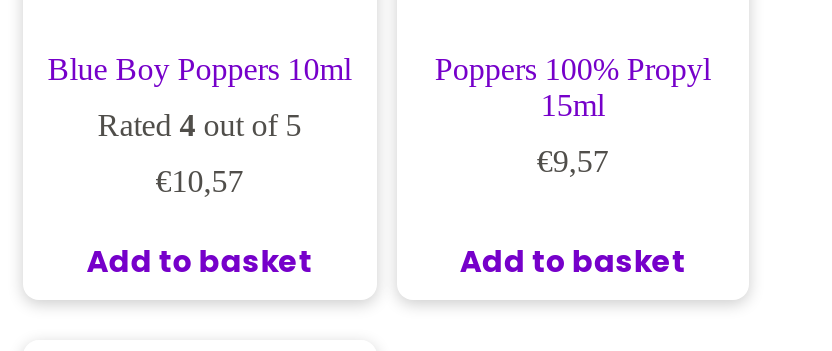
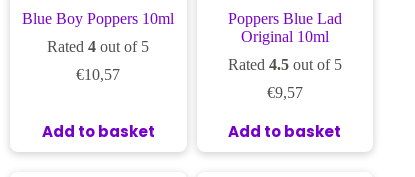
[435,53,711,123] Poppers 100% Propyl | 15ml -> [228,10,342,73] Poppers Blue Lad | Original 10ml | Rated 4.5 out of 5

